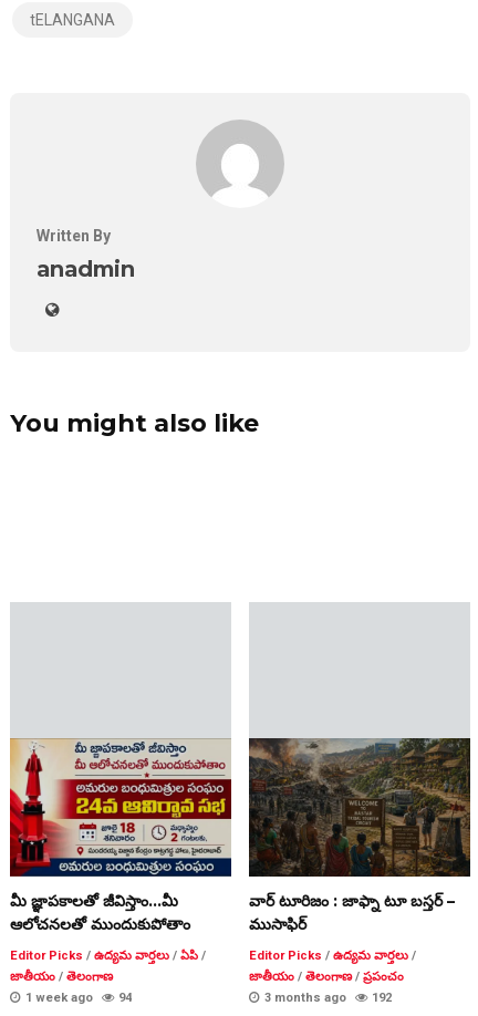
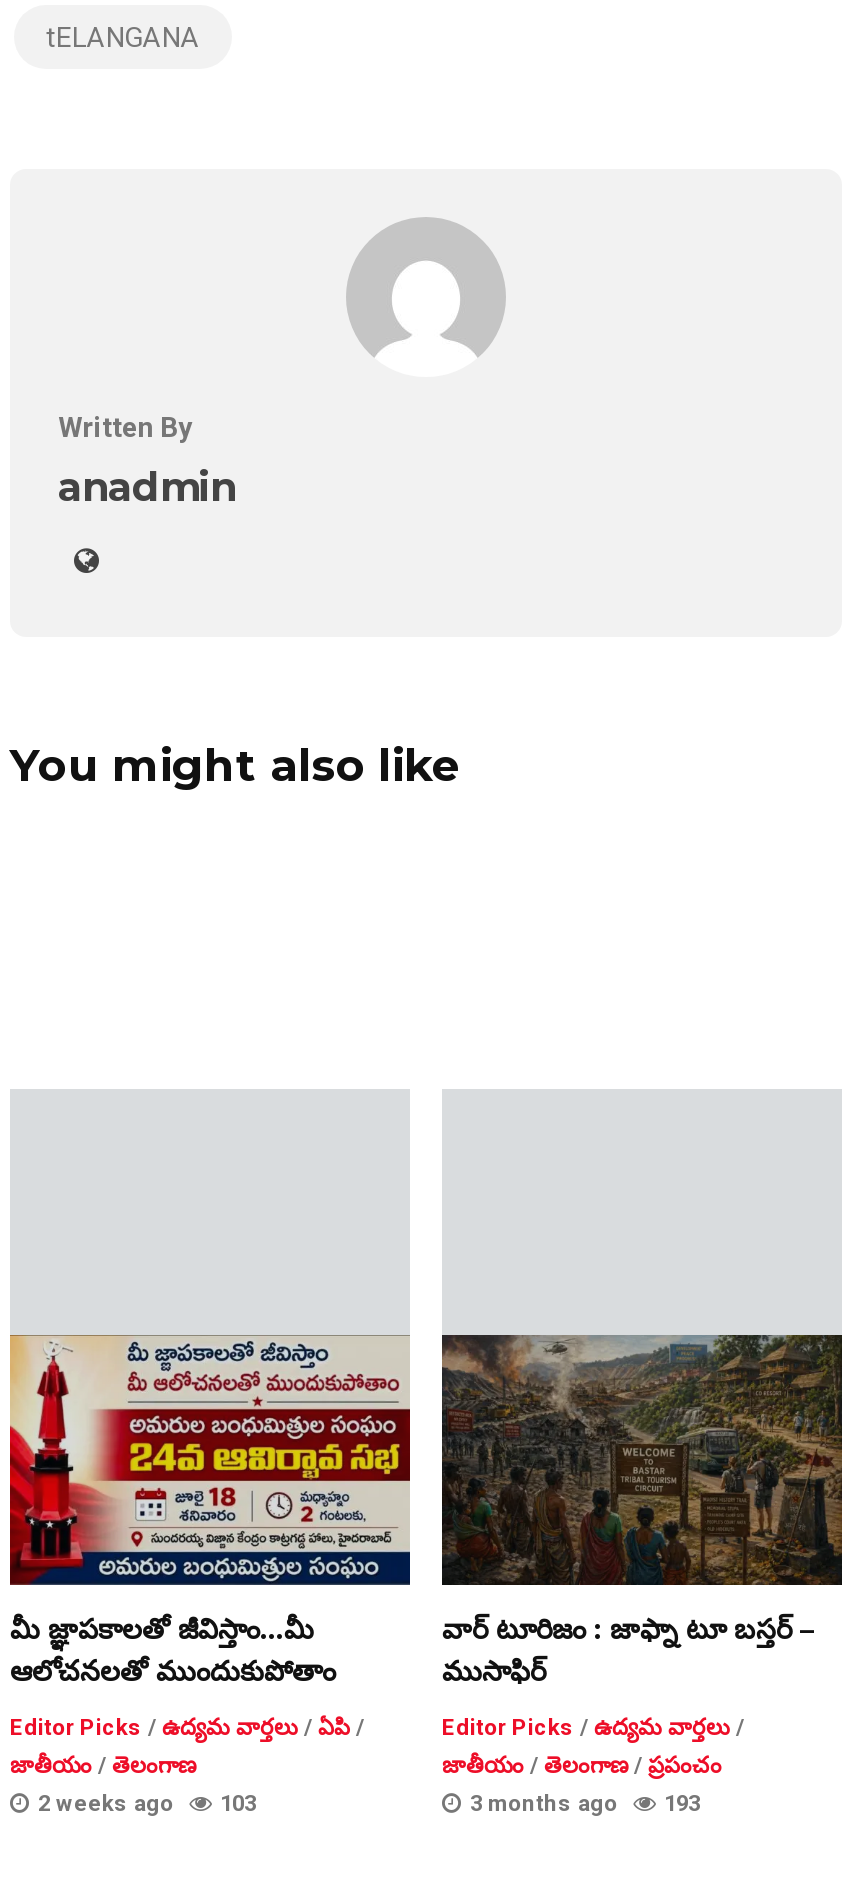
[25,991,93,1005] 1 week ago -> [38,1791,174,1817] 2 weeks ago
[118,991,132,1005] 94 -> [220,1791,256,1817] 103
[264,991,392,1005] 3 months ago 192 -> [470,1791,700,1817] 3 months ago 193

